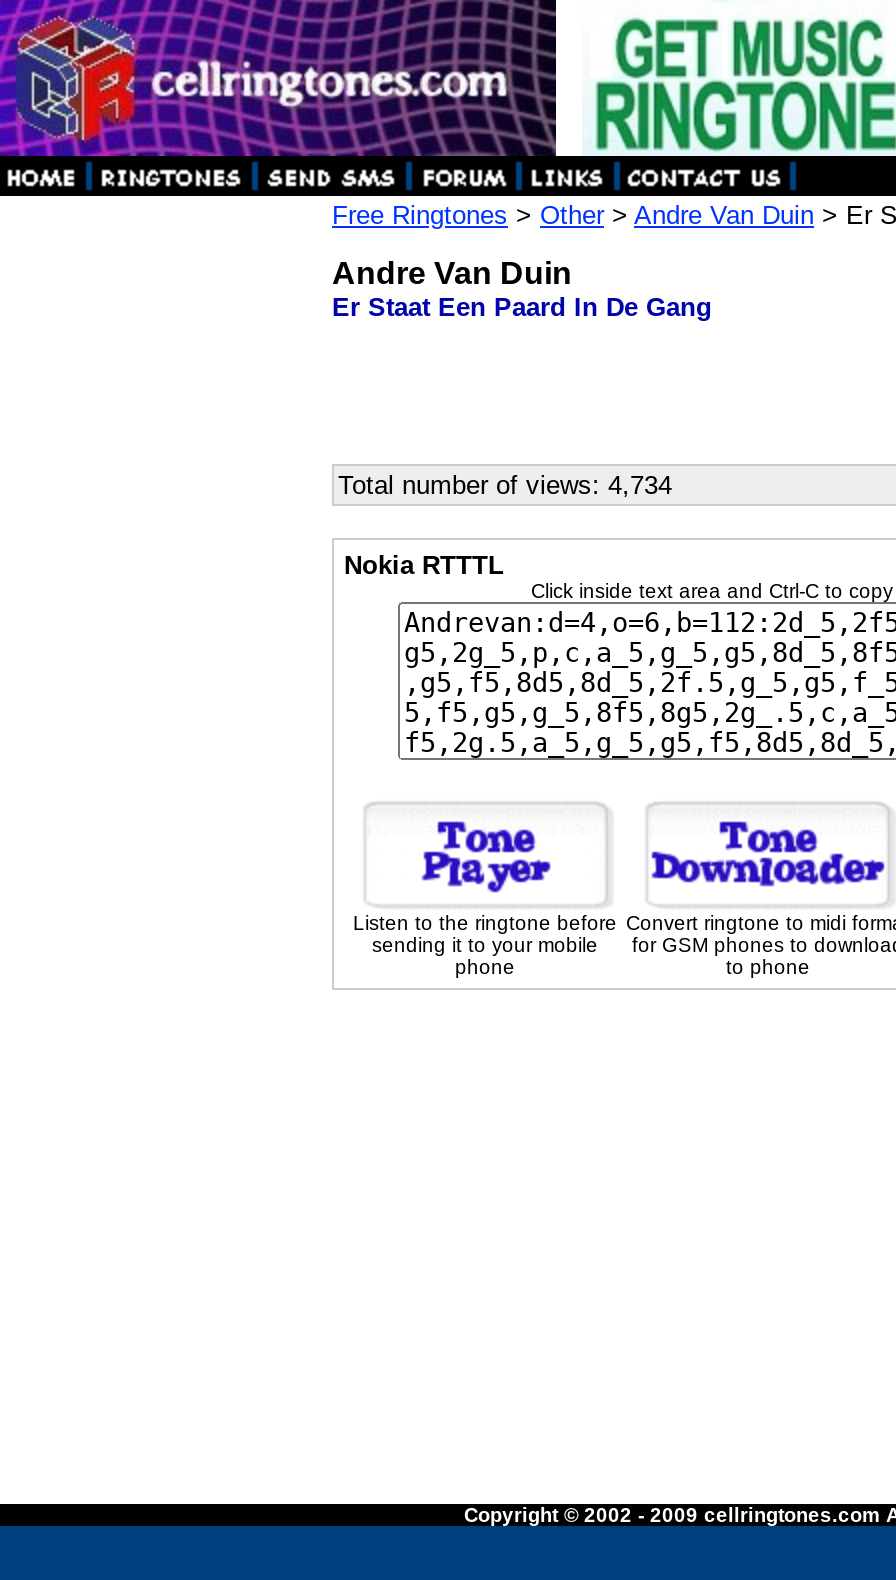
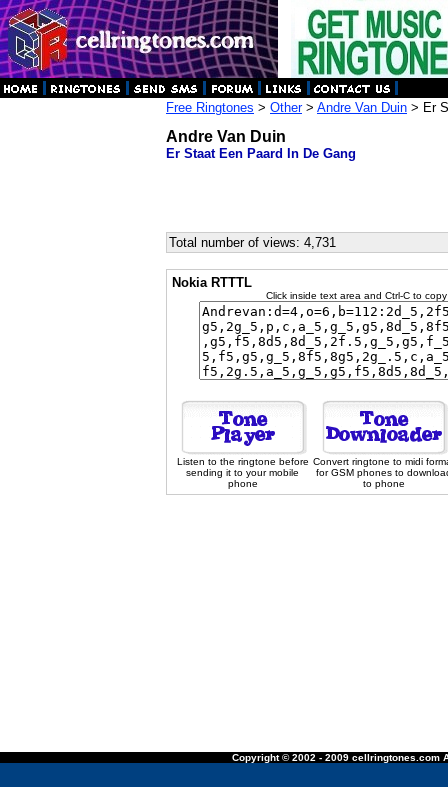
[338,470,672,500] Total number of views: 4,734 -> [169,235,336,250] Total number of views: 4,731

